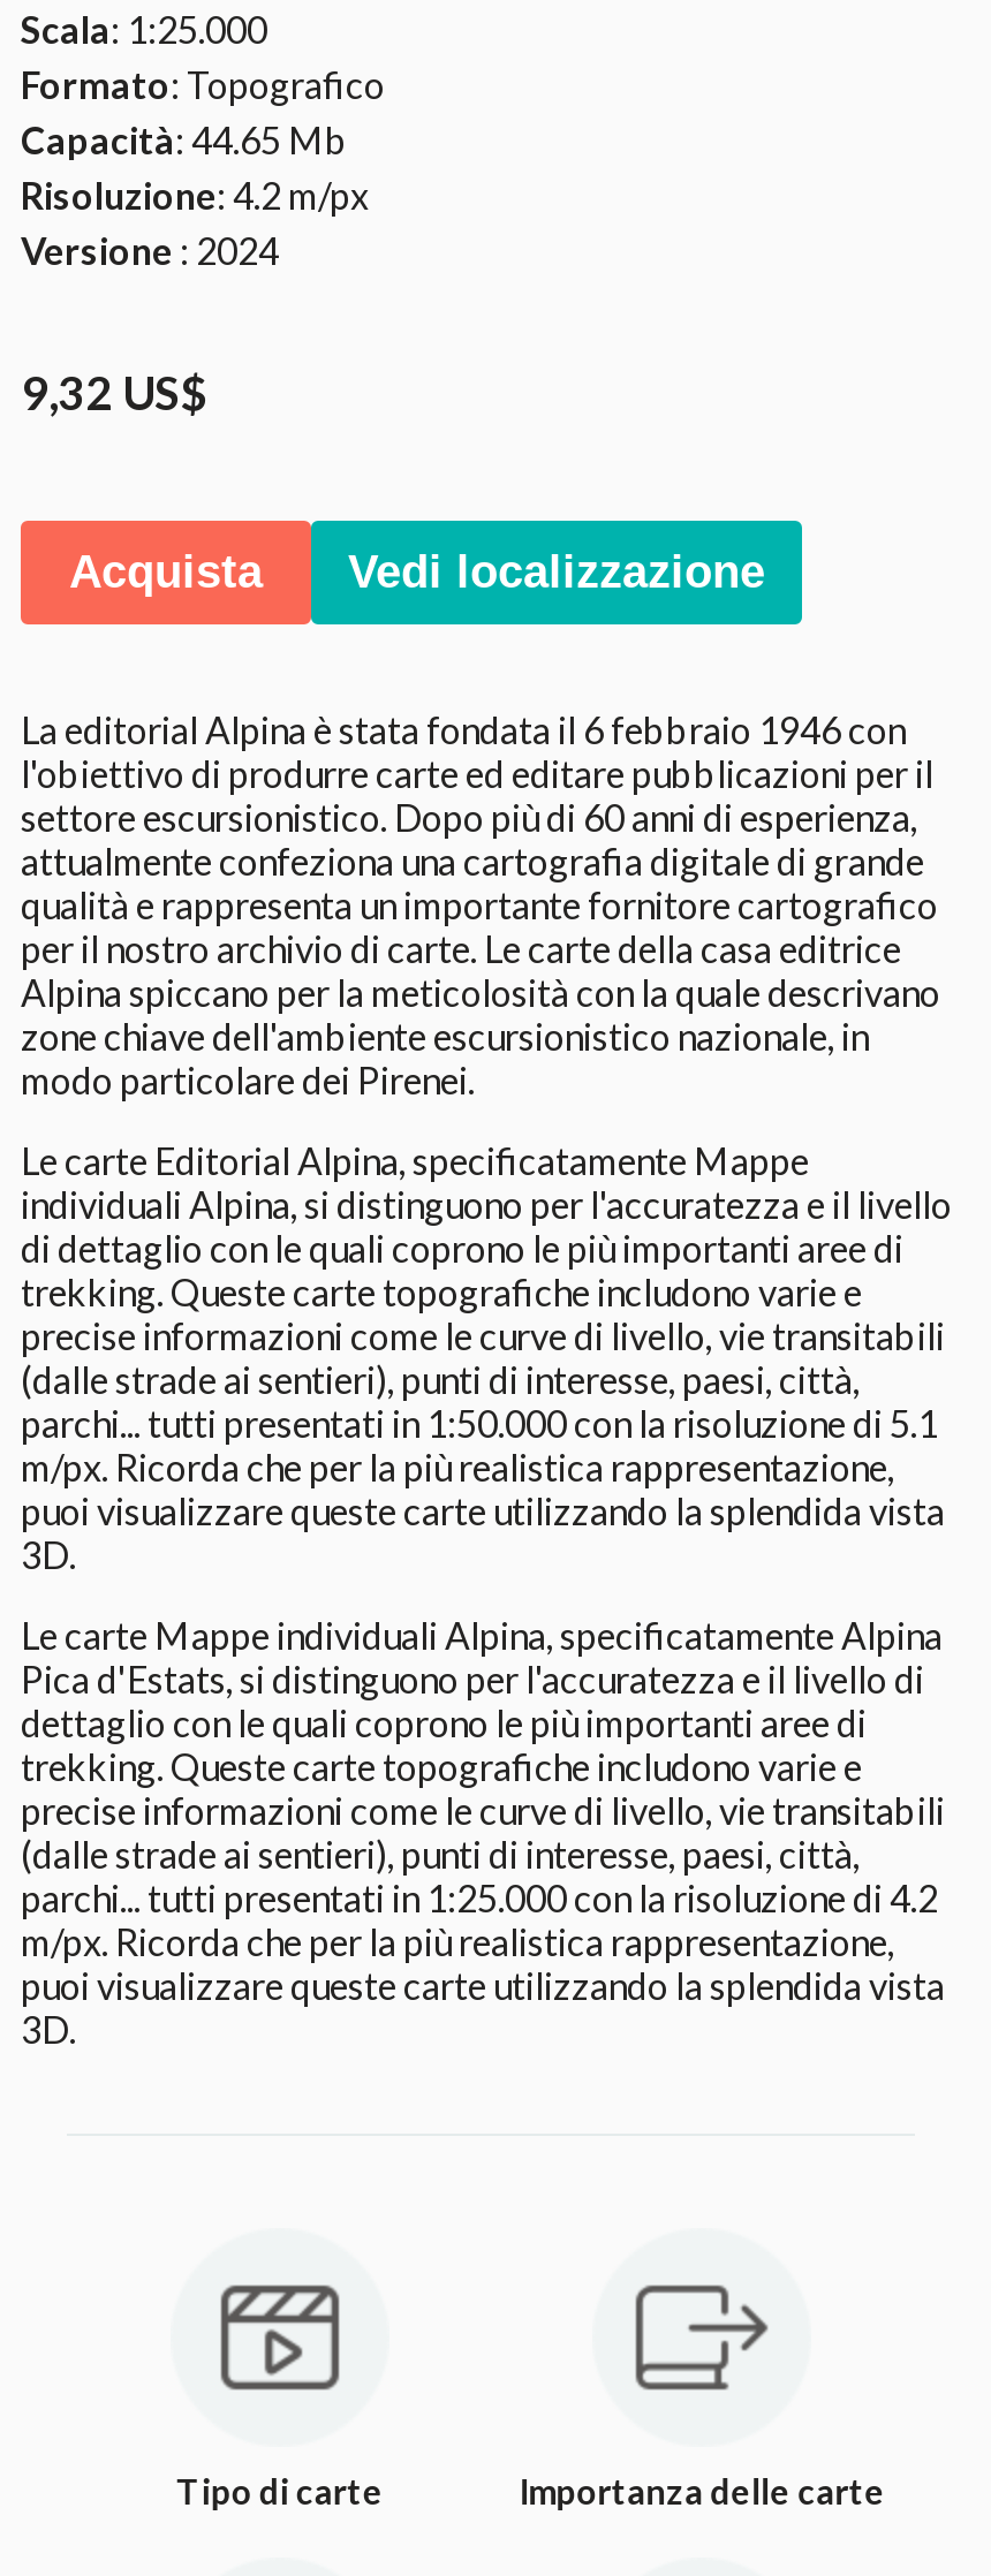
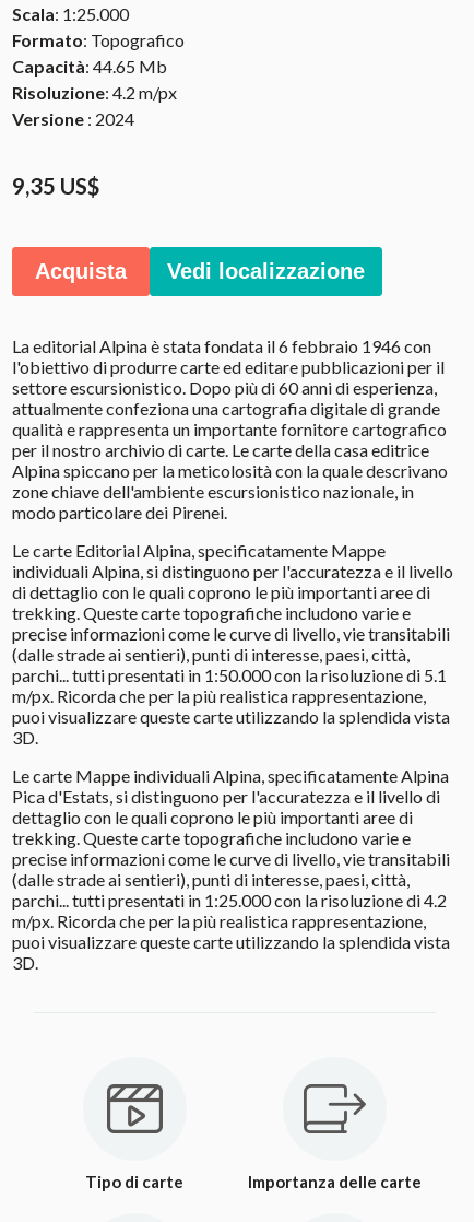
[21,364,205,419] 9,32 US$ -> [12,173,99,199] 9,35 US$

